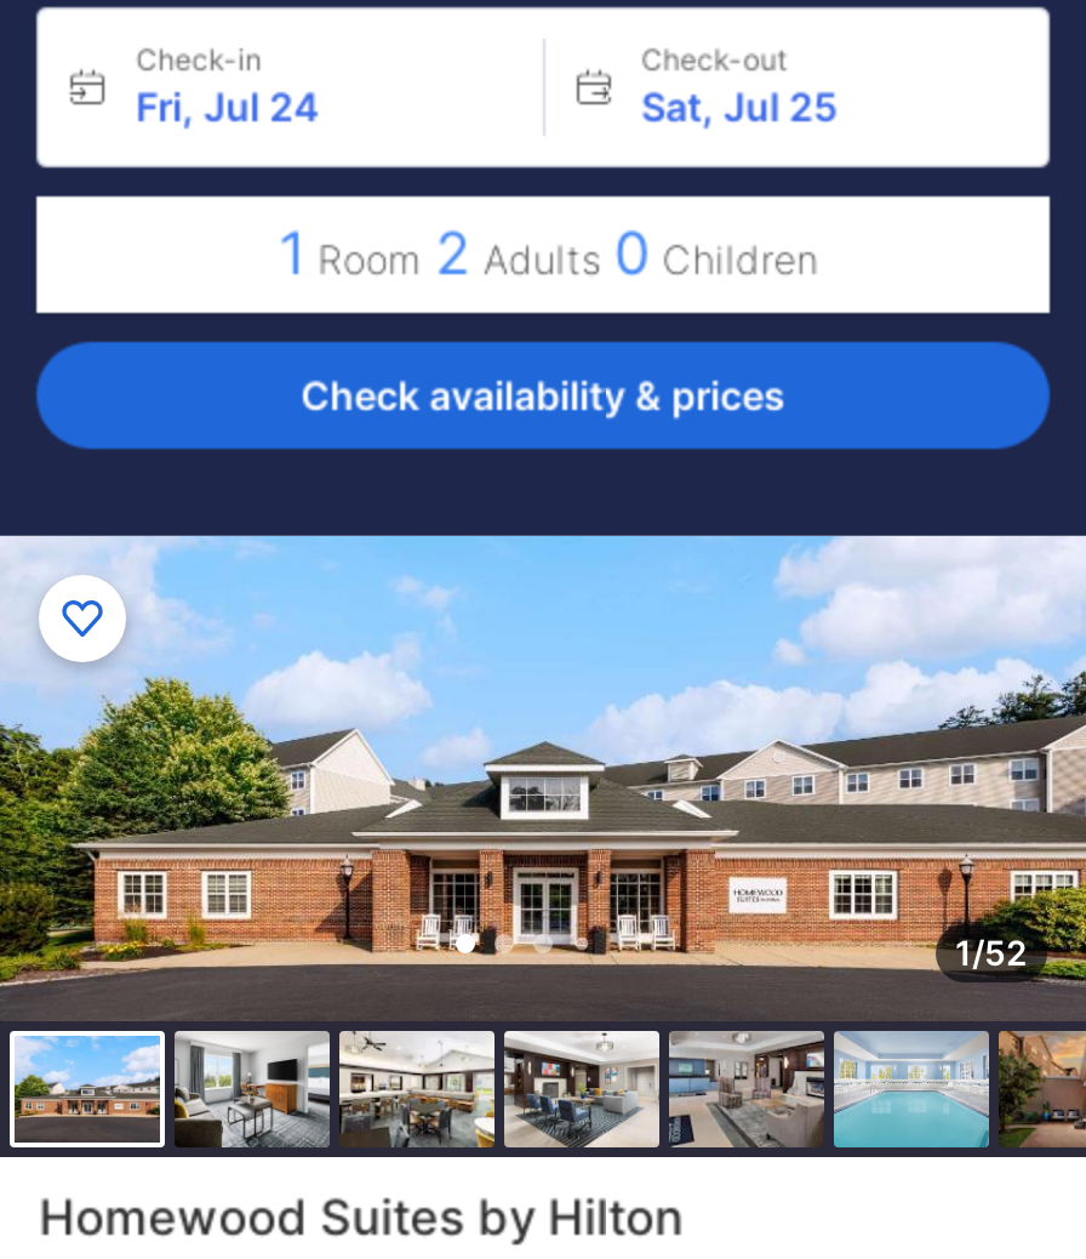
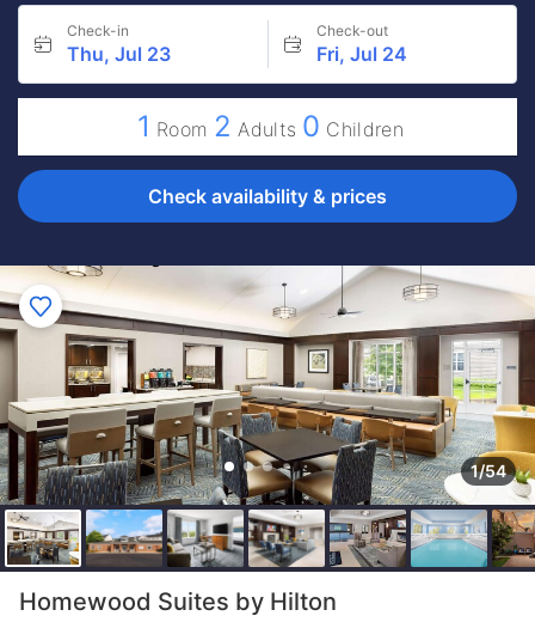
[136,82,320,131] Fri, Jul 24 -> [67,42,171,66] Thu, Jul 23
[641,82,838,131] Sat, Jul 25 -> [316,42,407,66] Fri, Jul 24
[7,534,1079,1150] [image] | 1/52 -> [4,264,531,567] [image] | 1/54

